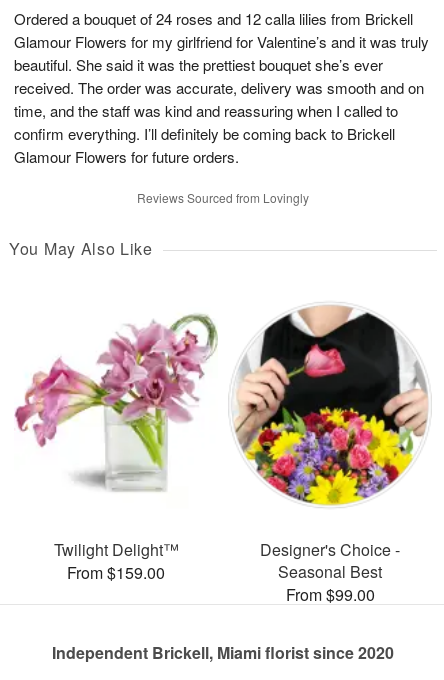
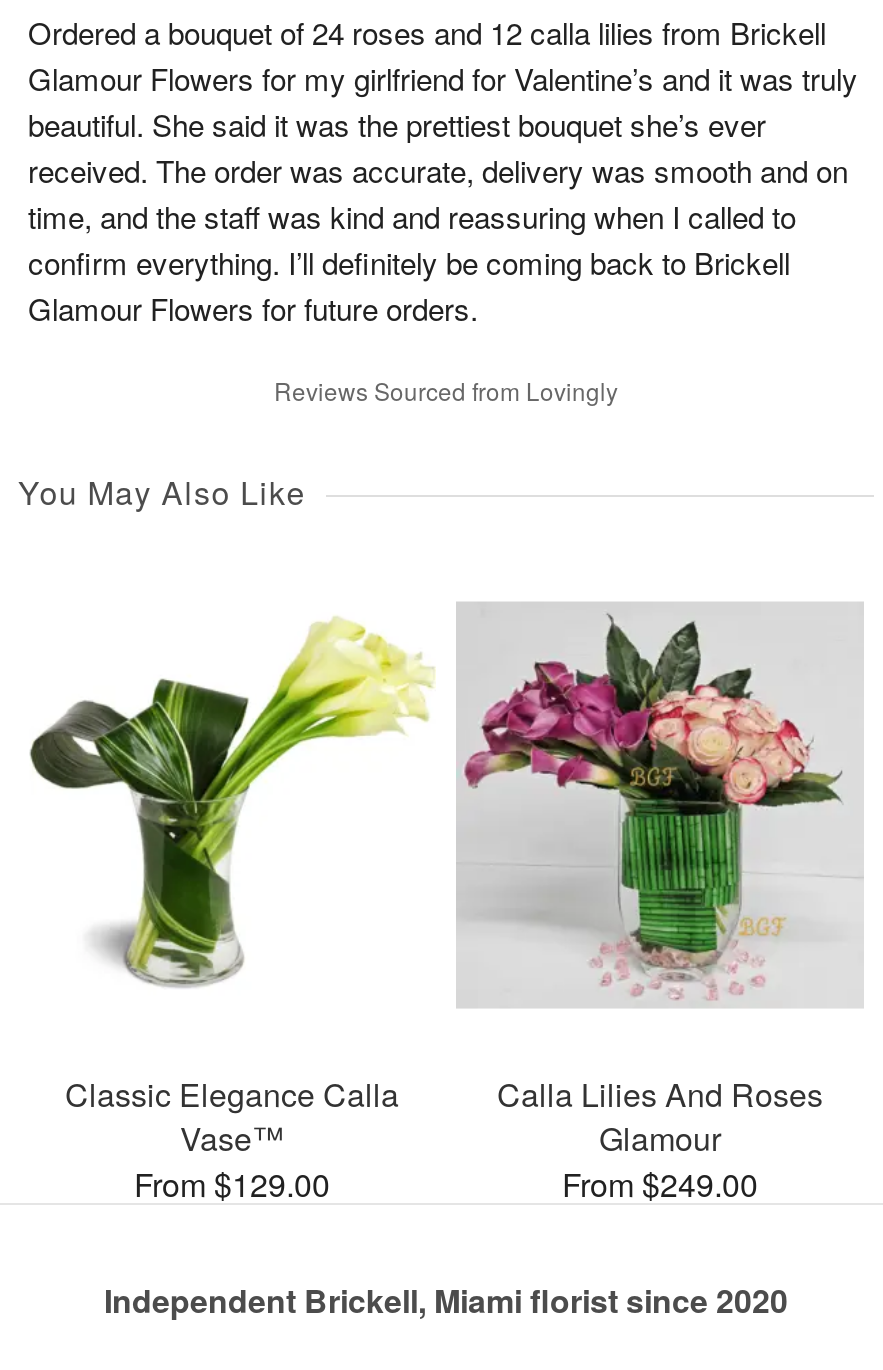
[229,305,430,606] [image] | Designer's Choice - | Seasonal Best | From $99.00 -> [456,601,864,1207] [image] | Calla Lilies And Roses | Glamour | From $249.00
[14,312,218,496] [image] -> [28,615,434,989] [image]
[53,538,178,584] Twilight Delight™ | From $159.00 -> [65,1071,399,1207] Classic Elegance Calla | Vase™ | From $129.00

